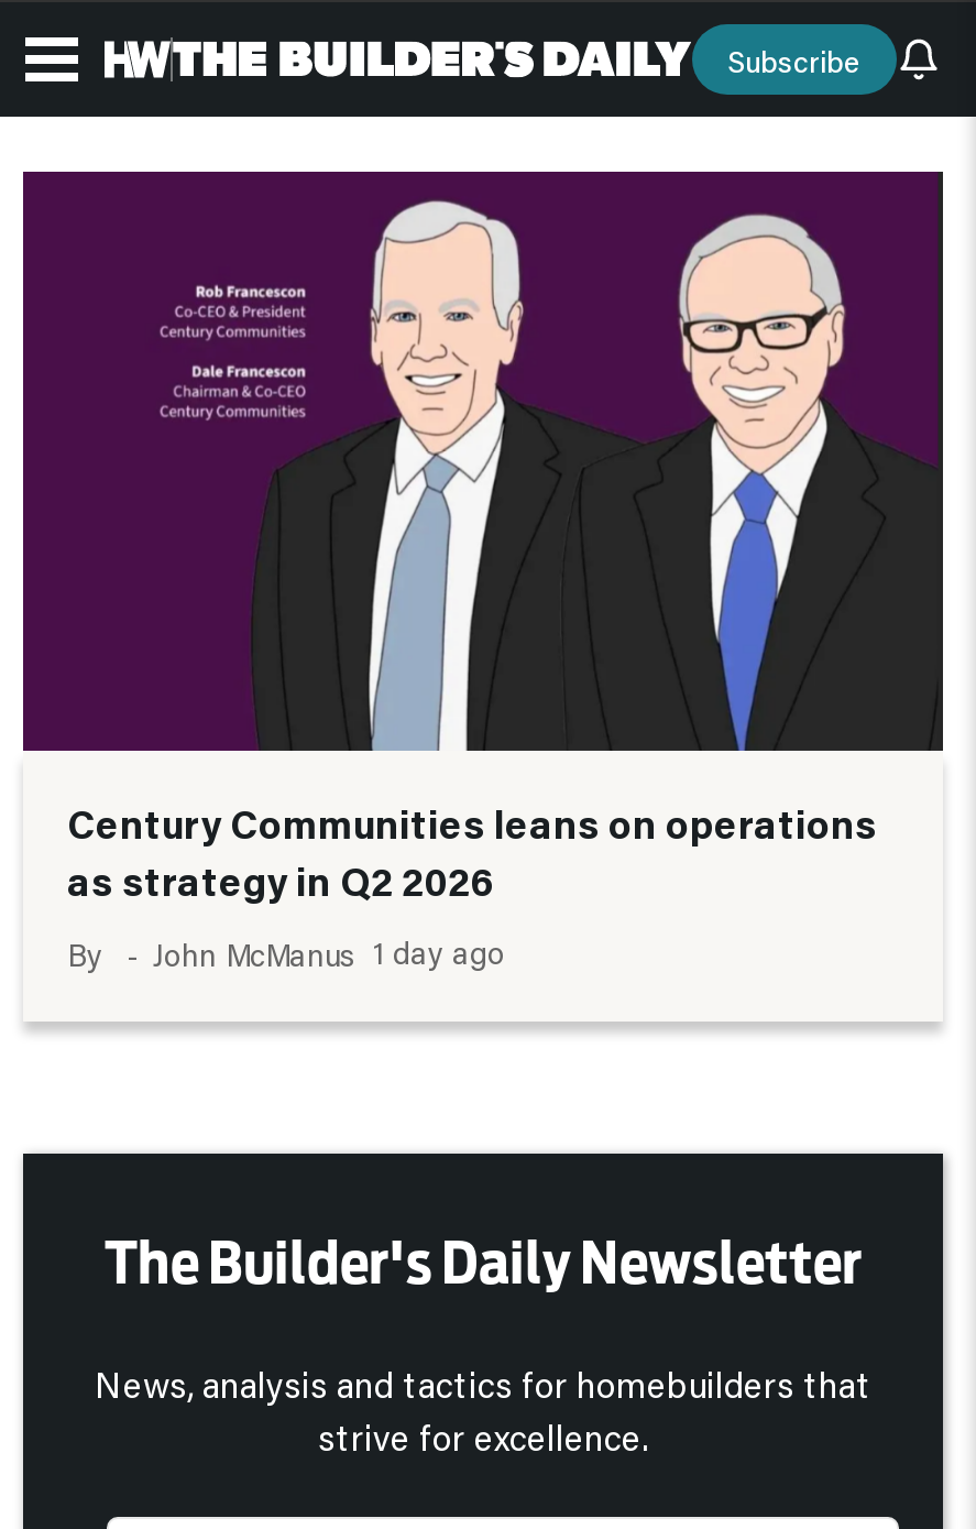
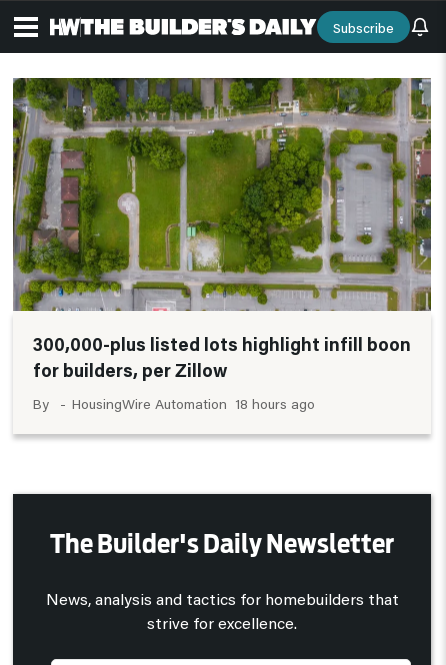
[23,170,943,906] [image] | Century Communities leans on operations | as strategy in Q2 2026 -> [12,77,432,382] [image] | 300,000-plus listed lots highlight infill boon | for builders, per Zillow
[153,932,355,974] John McManus -> [72,394,227,413] HousingWire Automation
[373,931,505,973] 1 day ago -> [235,394,315,413] 18 hours ago

